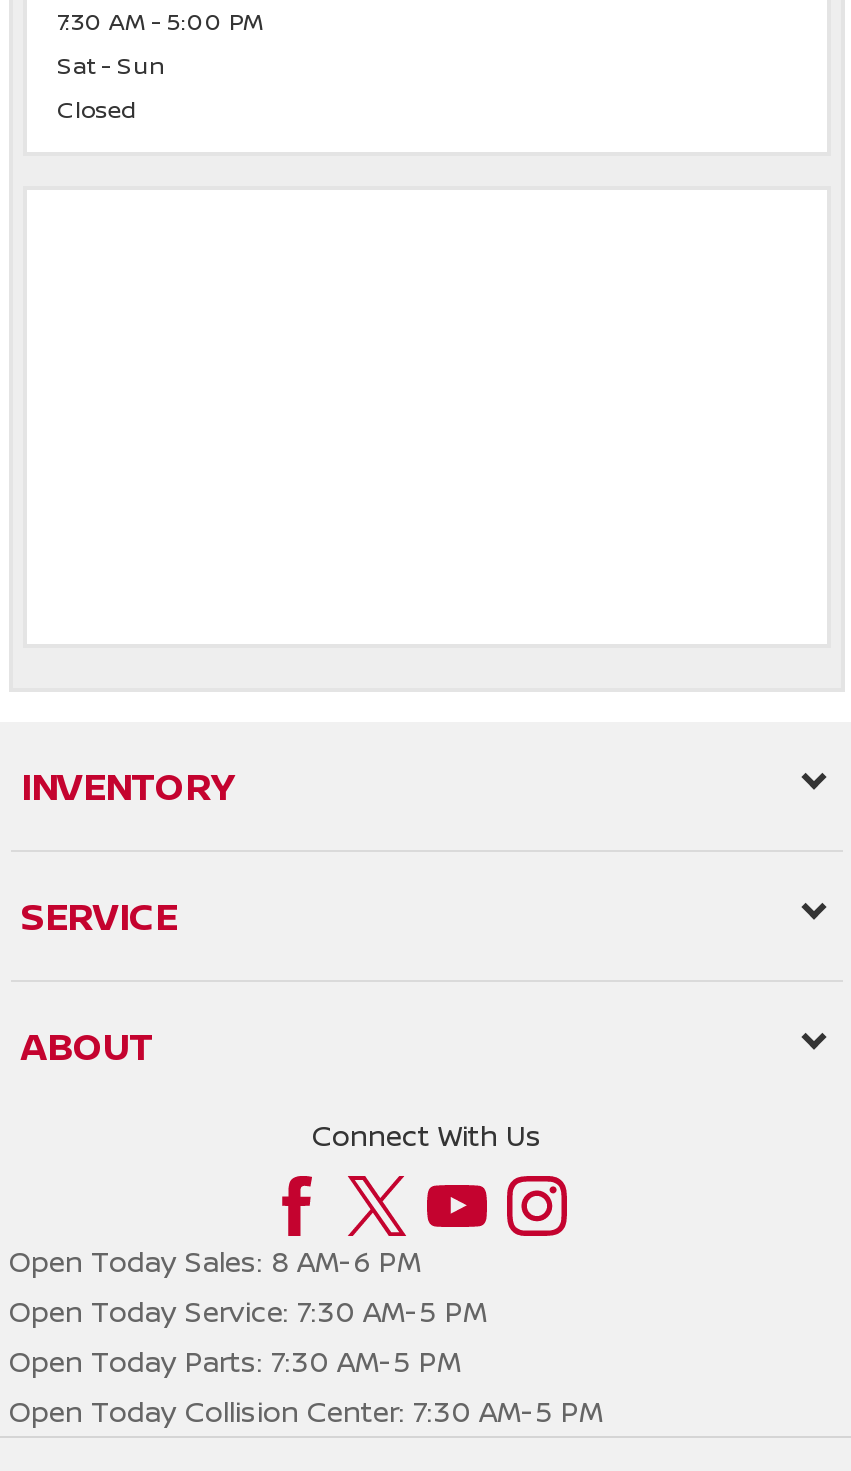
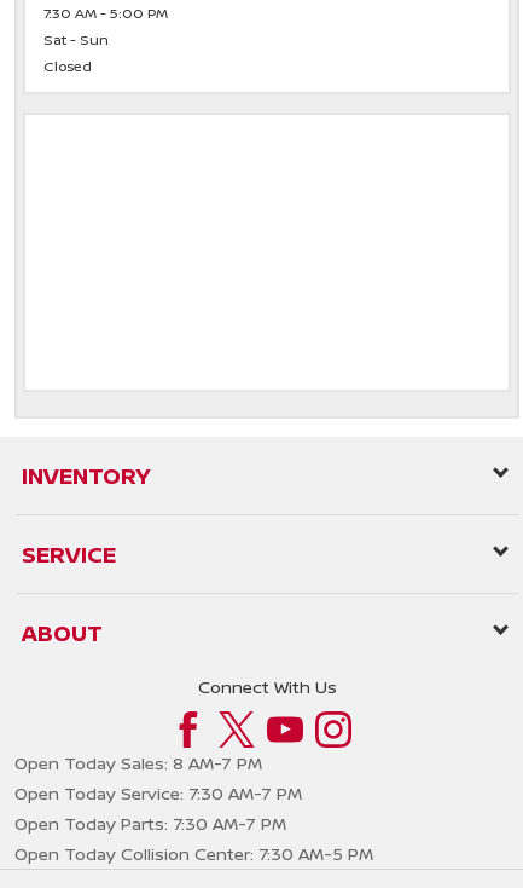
[9,1242,421,1280] Open Today Sales: 8 AM-6 PM -> [14,751,262,774] Open Today Sales: 8 AM-7 PM
[9,1292,487,1330] Open Today Service: 7:30 AM-5 PM -> [14,782,302,805] Open Today Service: 7:30 AM-7 PM
[9,1342,461,1380] Open Today Parts: 7:30 AM-5 PM -> [14,812,286,835] Open Today Parts: 7:30 AM-7 PM

